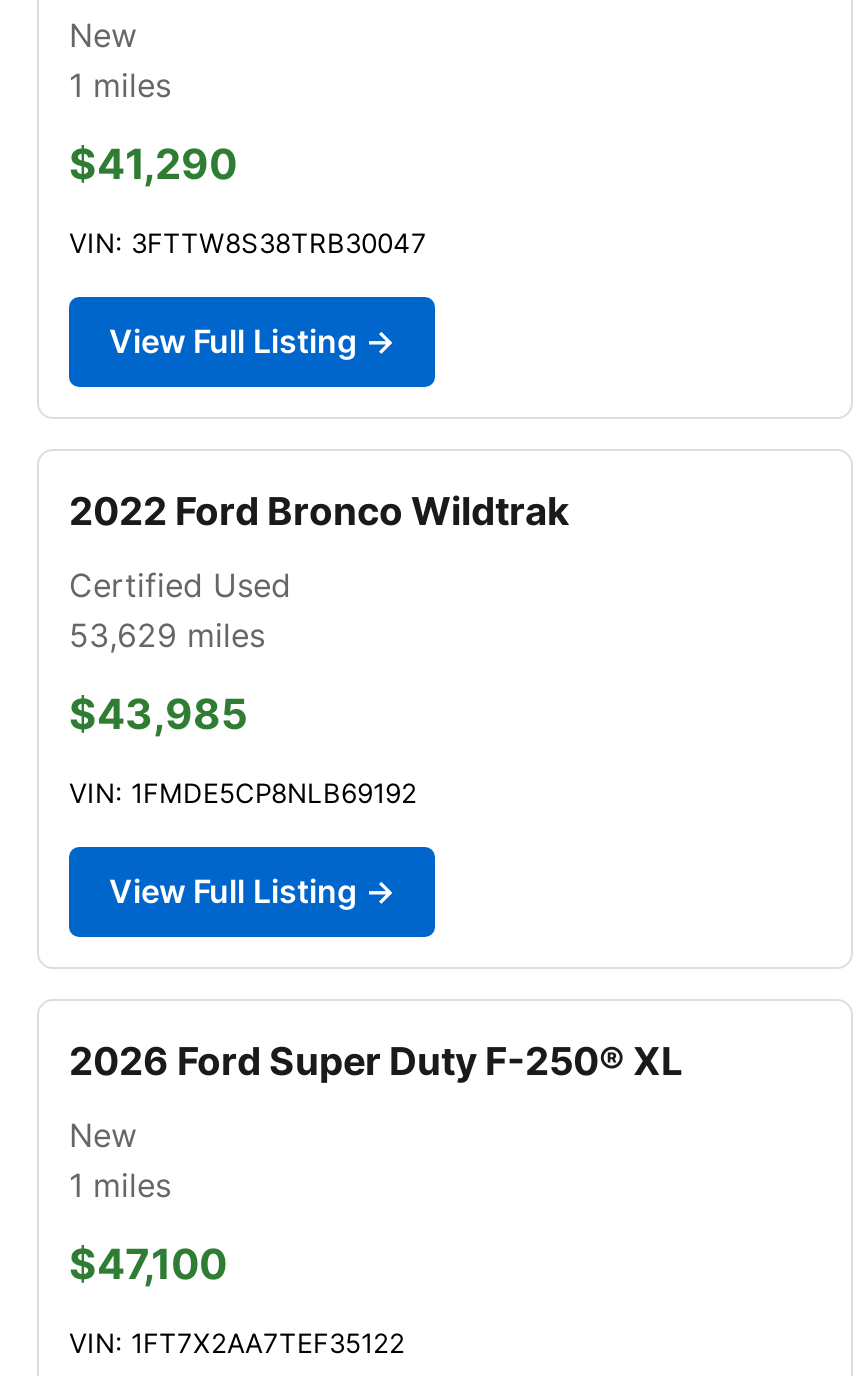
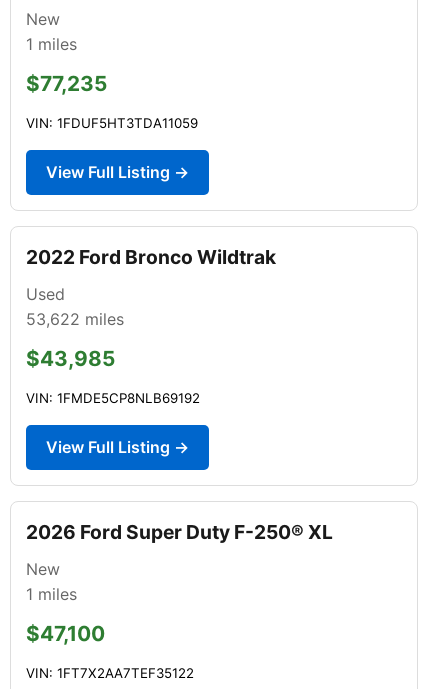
[69,139,237,189] $41,290 -> [26,71,107,96] $77,235
[69,227,427,259] VIN: 3FTTW8S38TRB30047 -> [26,115,198,131] VIN: 1FDUF5HT3TDA11059
[69,565,291,655] Certified Used | 53,629 miles -> [26,284,124,329] Used | 53,622 miles

